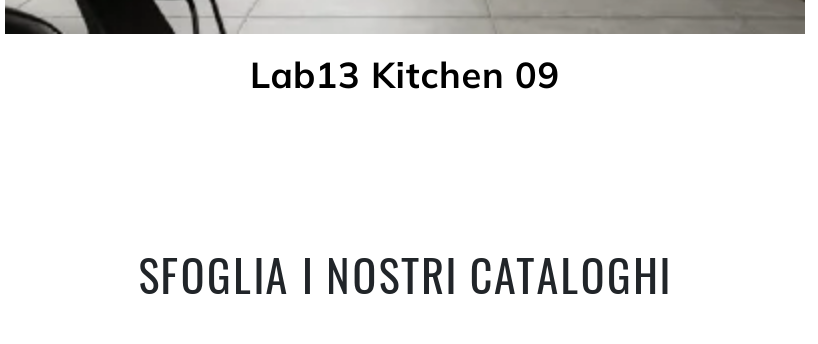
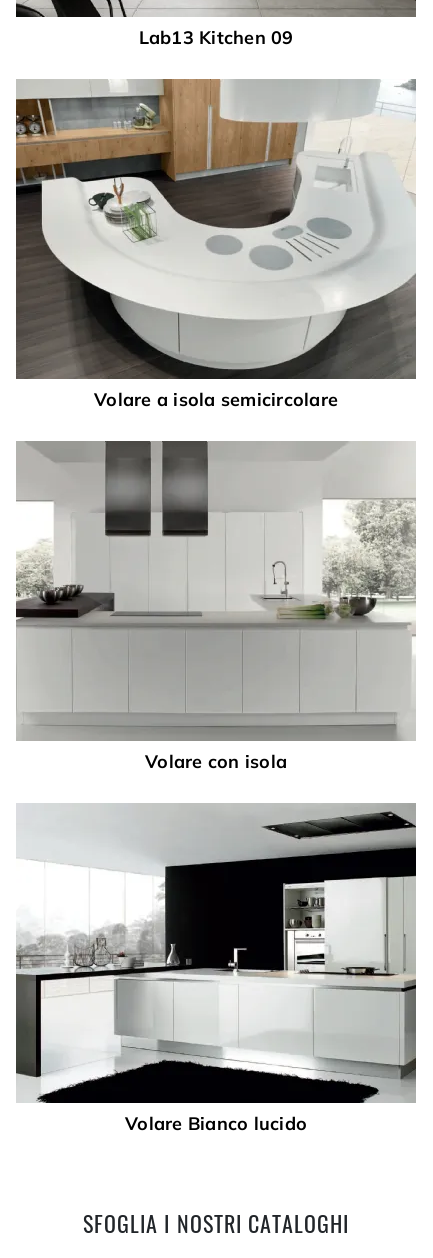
none -> [15,78,416,410] [image] | Volare a isola semicircolare
none -> [16,440,415,772] [image] | Volare con isola
none -> [16,803,416,1134] [image] | Volare Bianco lucido

